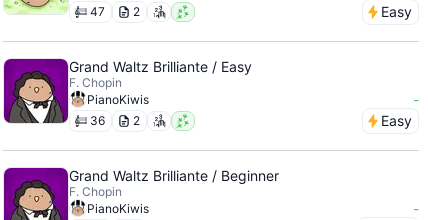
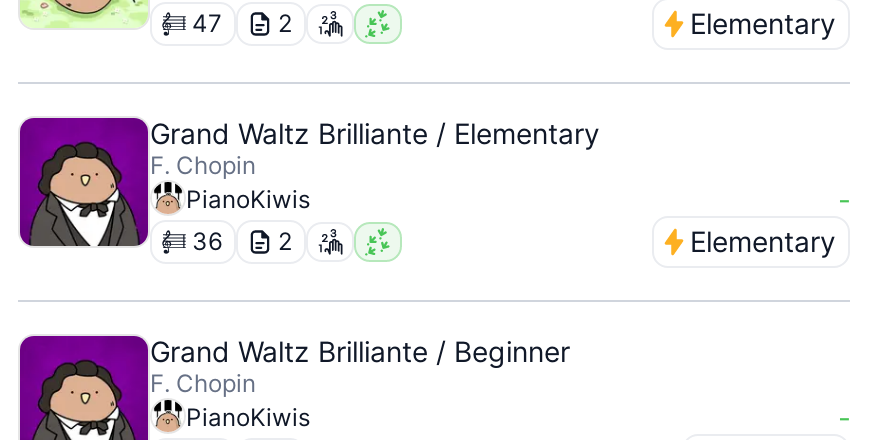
[381,3,412,20] Easy -> [690,6,836,40] Elementary
[69,58,252,75] Grand Waltz Brilliante / Easy -> [150,116,600,150] Grand Waltz Brilliante / Elementary
[381,112,412,129] Easy -> [690,224,836,258] Elementary

